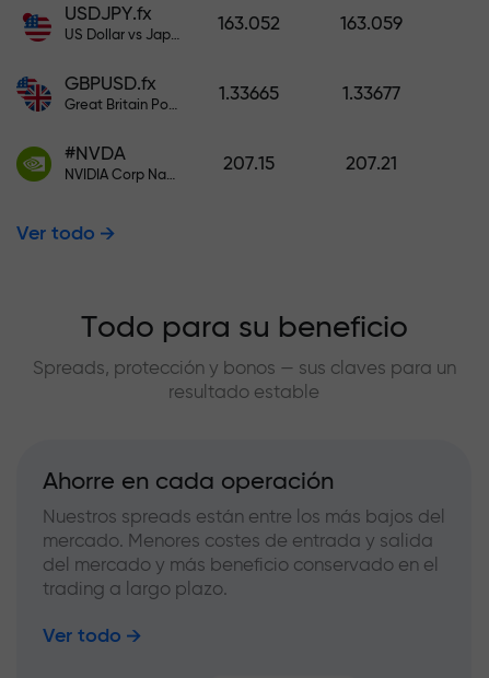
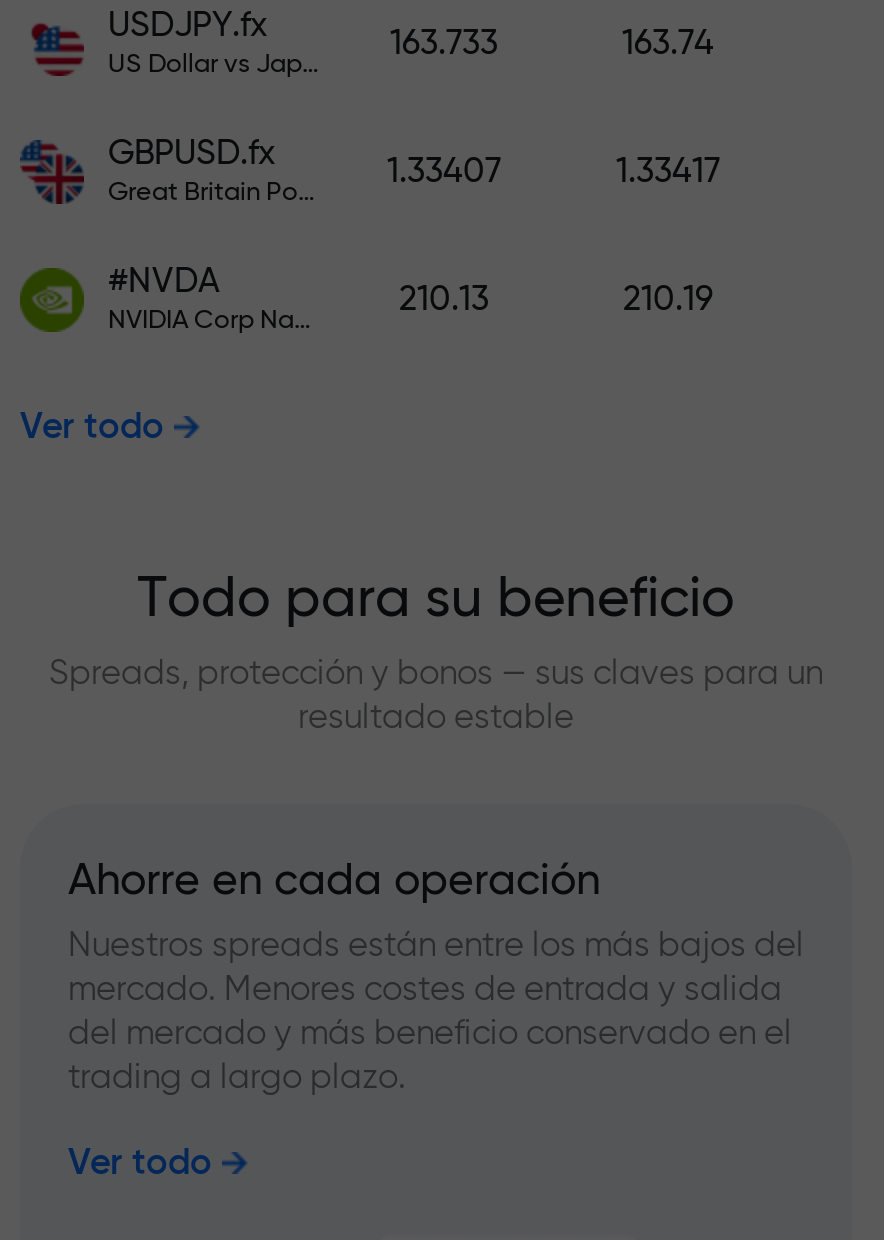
[217,14,280,33] 163.052 -> [390,26,498,60] 163.733
[340,14,402,33] 163.059 -> [622,26,714,60] 163.74
[218,84,278,103] 1.33665 -> [387,154,501,188] 1.33407
[342,84,400,103] 1.33677 -> [616,154,720,188] 1.33417
[223,154,274,173] 207.15 -> [399,282,489,316] 210.13
[345,154,397,173] 207.21 -> [623,282,713,316] 210.19

